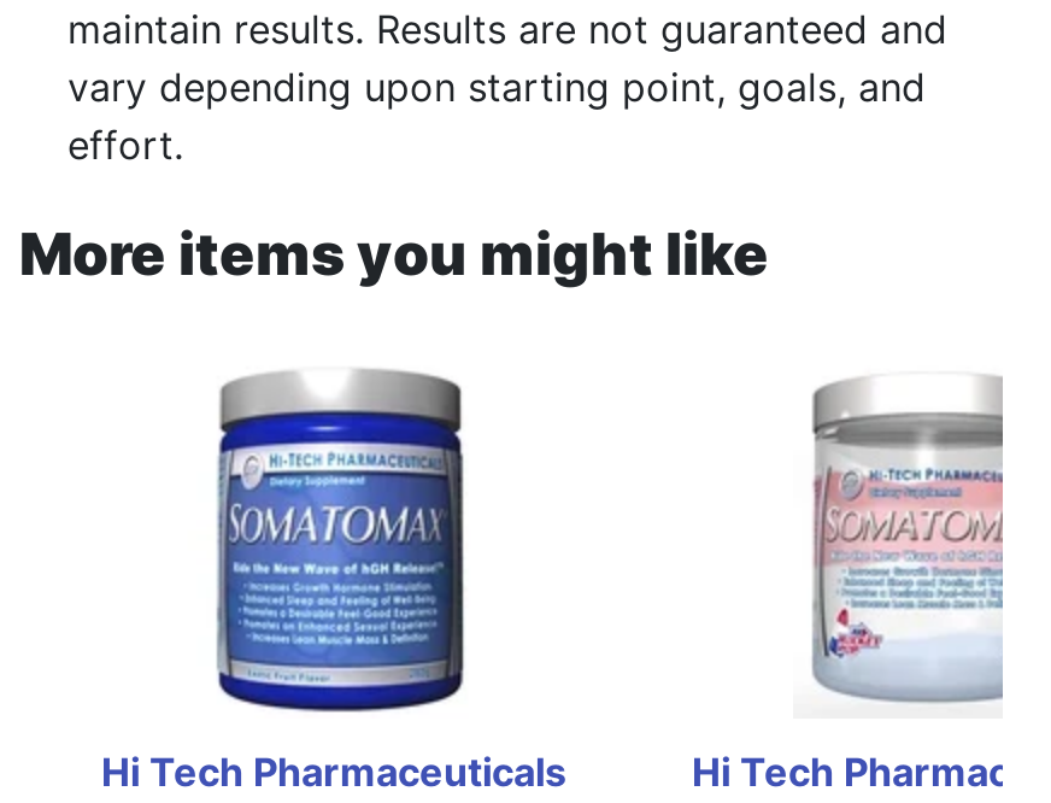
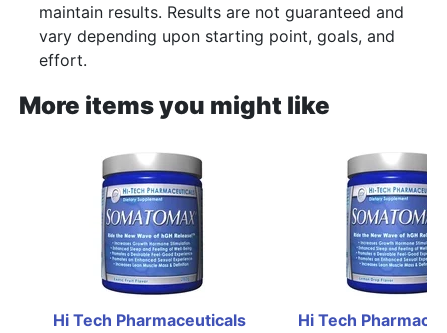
[808,371,1005,709] [image] -> [345,152,428,295] [image]

